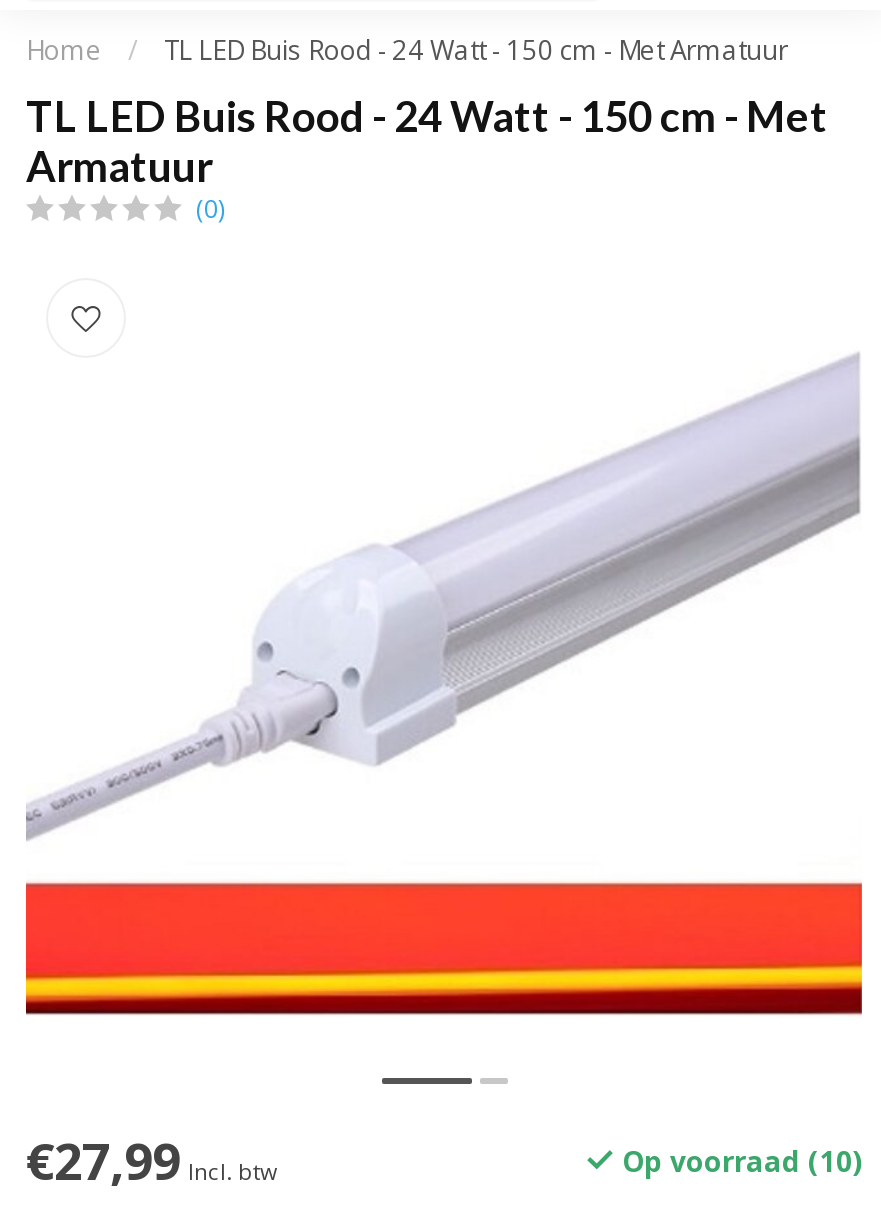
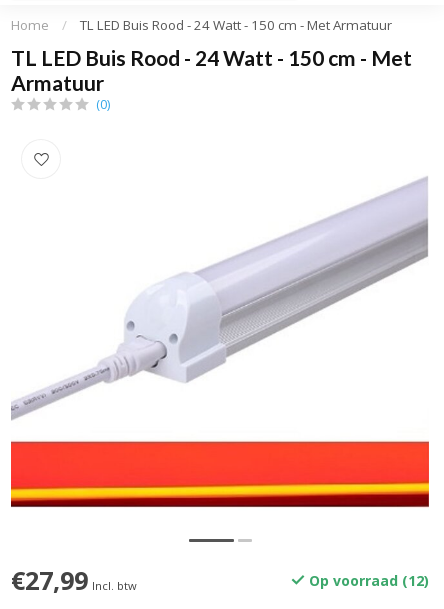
[614,1142,862,1180] Op voorraad (10) -> [305,571,429,590] Op voorraad (12)

